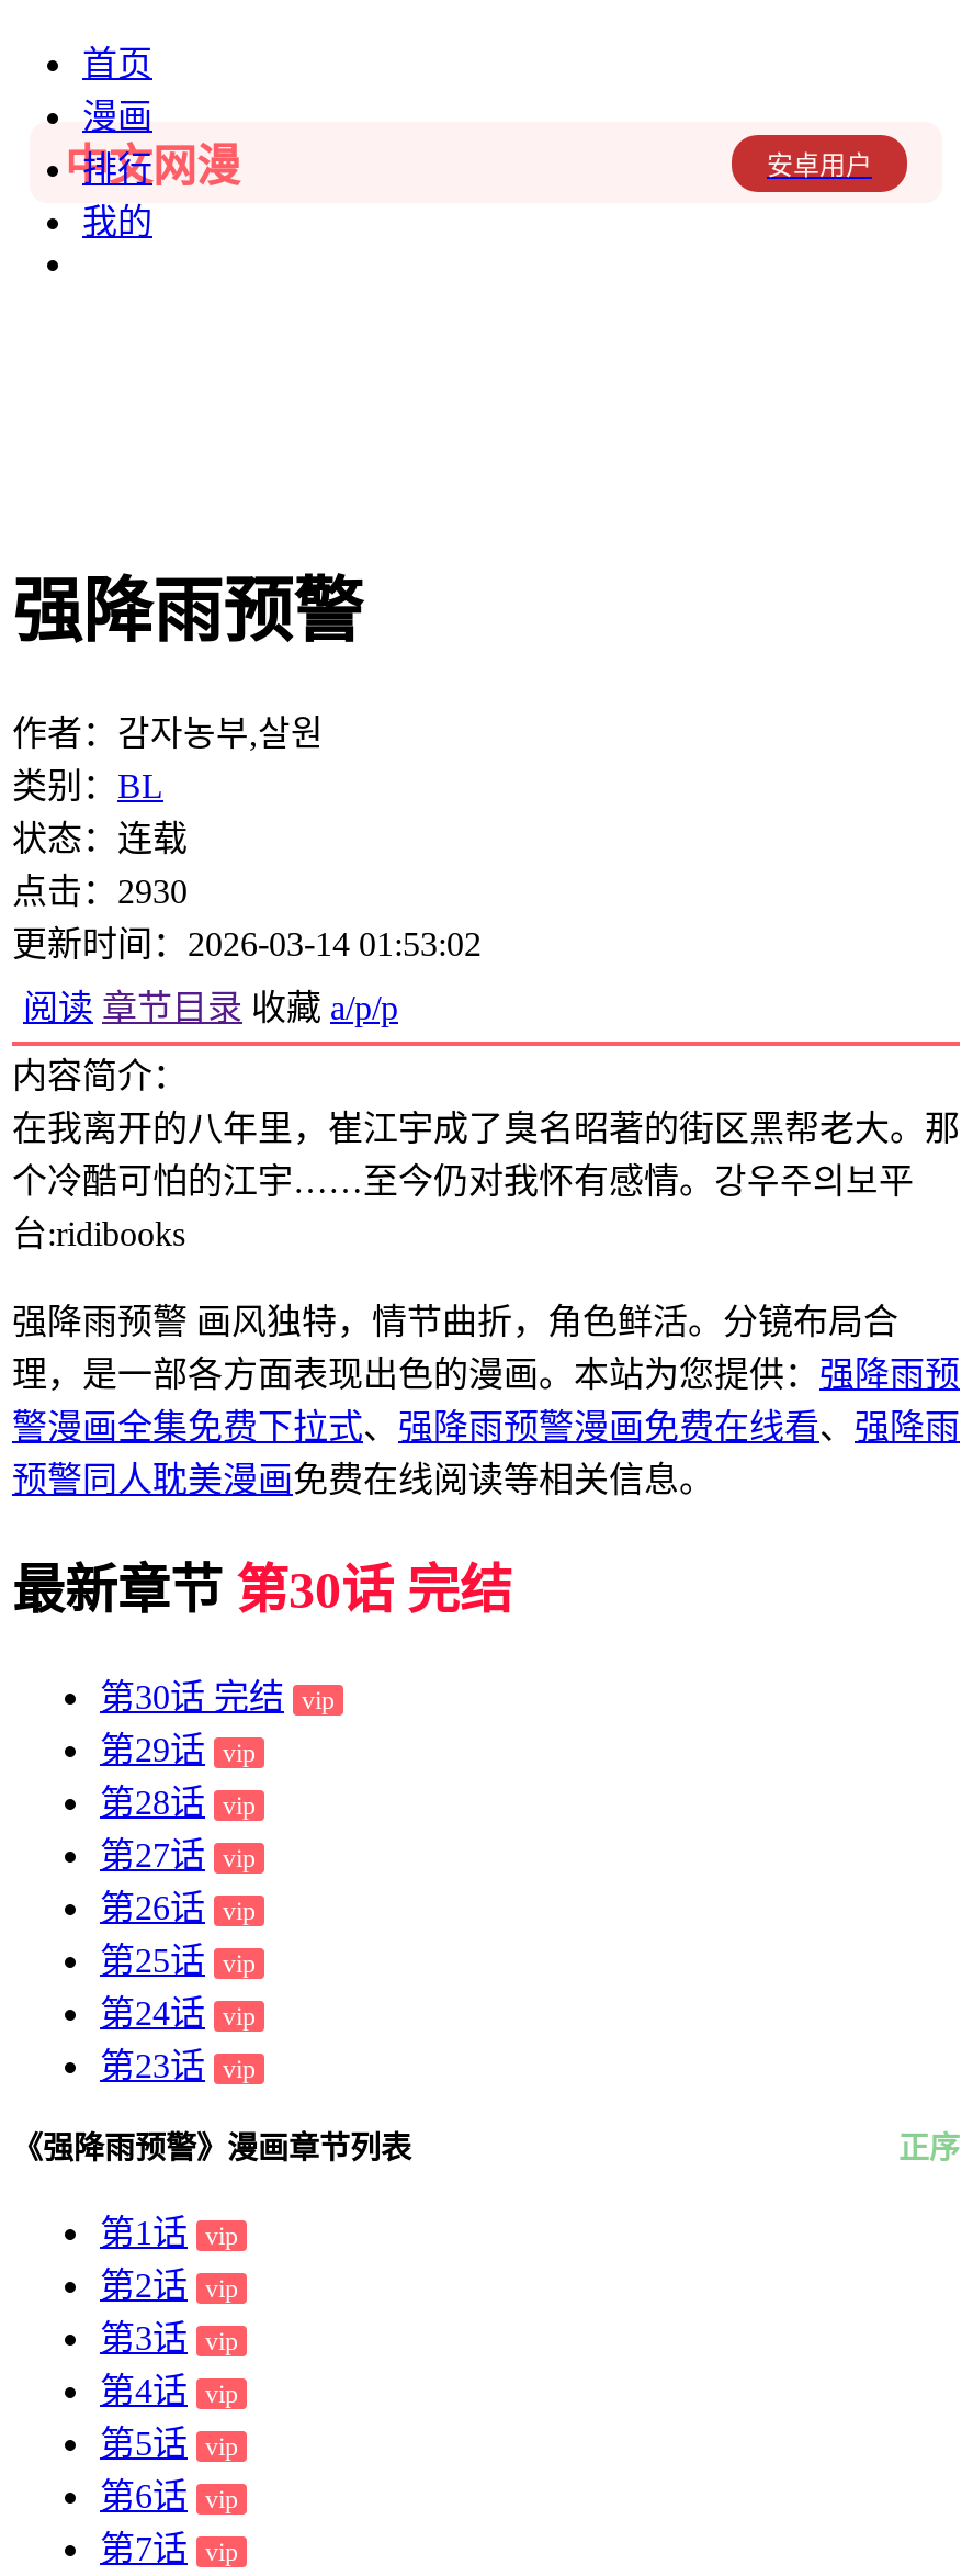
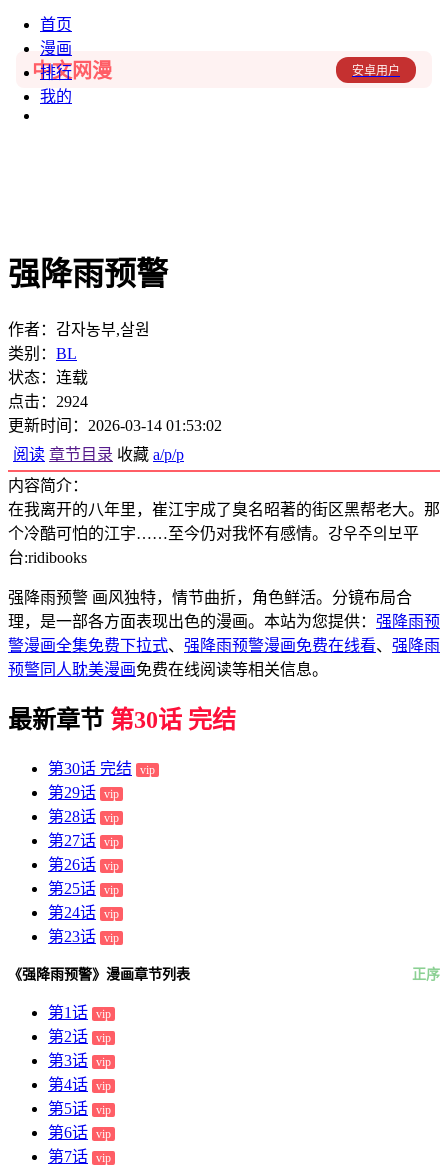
[12,872,188,910] 点击：2930 -> [8,393,88,410] 点击：2924

